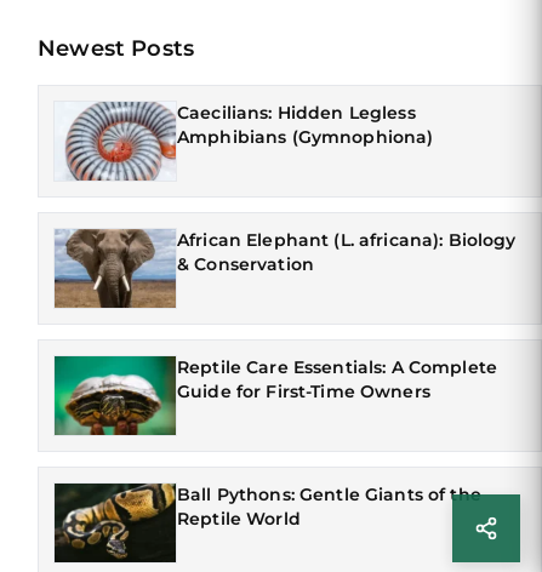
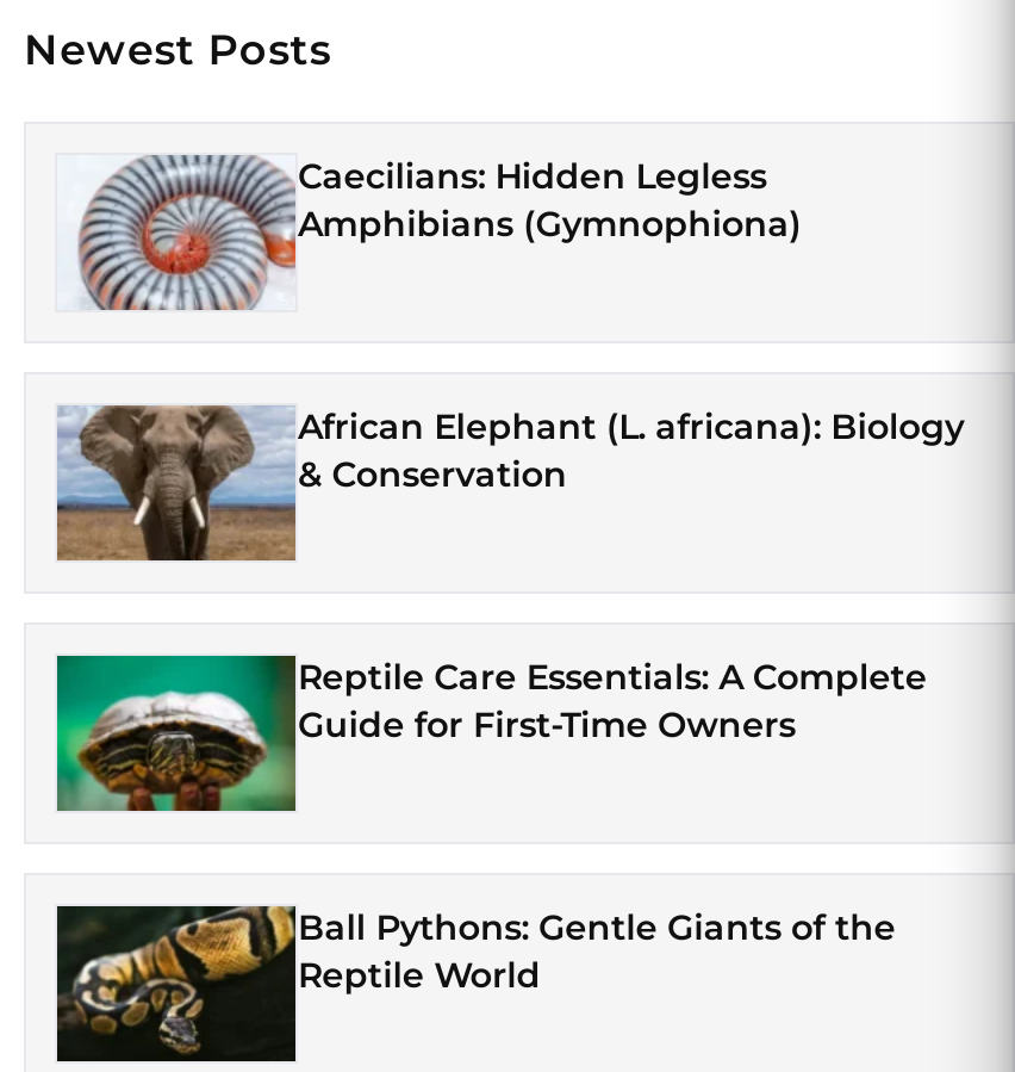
[451,493,521,565] [image] -> none

